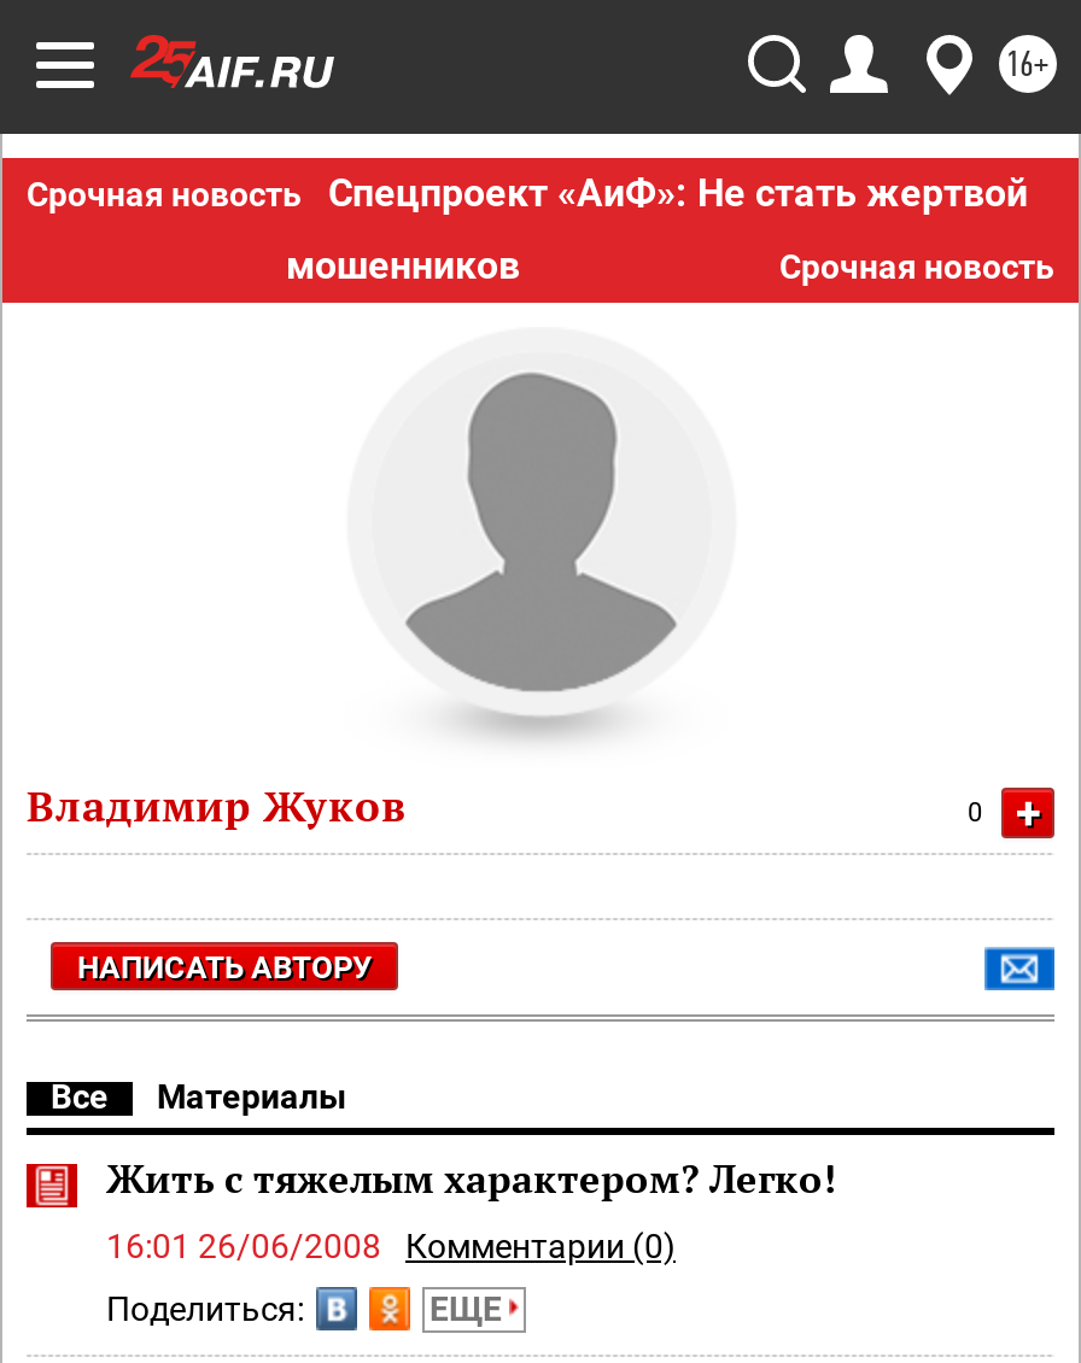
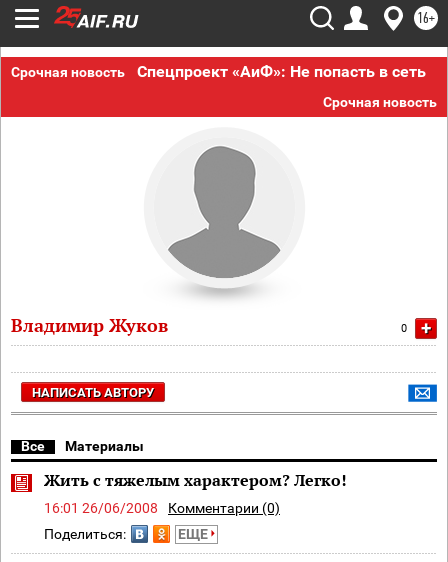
[286,170,1028,288] Спецпроект «АиФ»: Не стать жертвой | мошенников -> [136,62,425,81] Спецпроект «АиФ»: Не попасть в сеть

